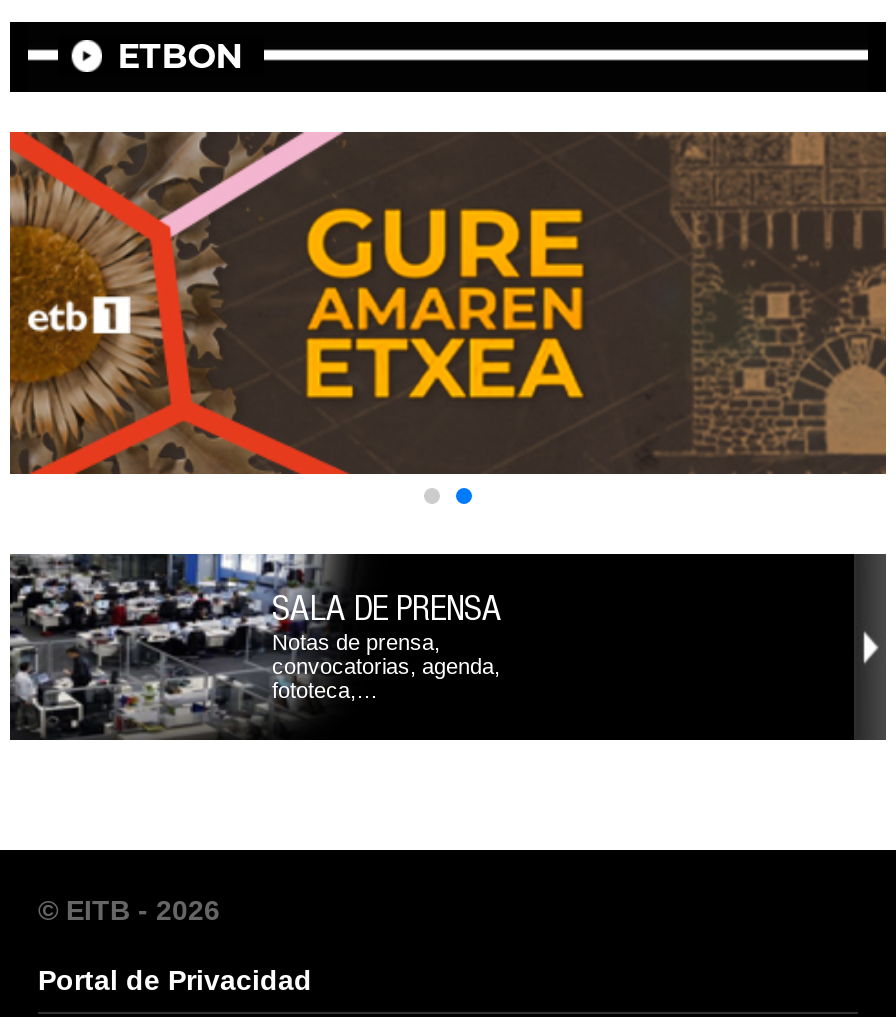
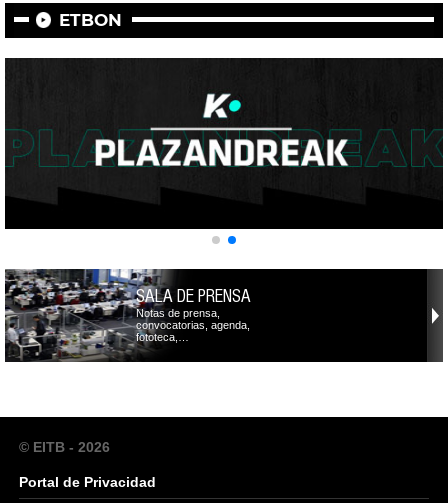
[8,130,888,476] [image] -> [4,57,444,230] [image]

